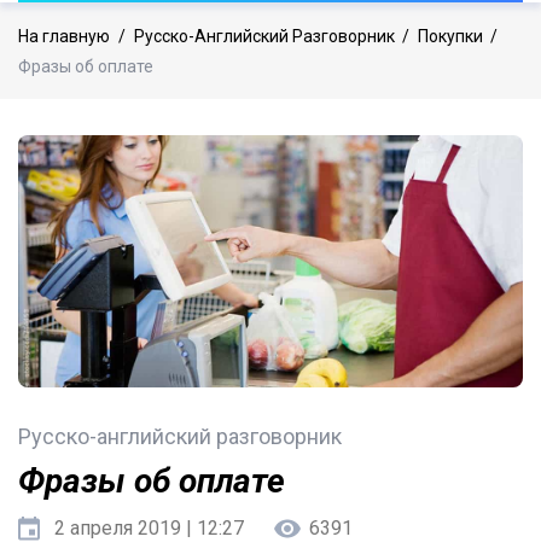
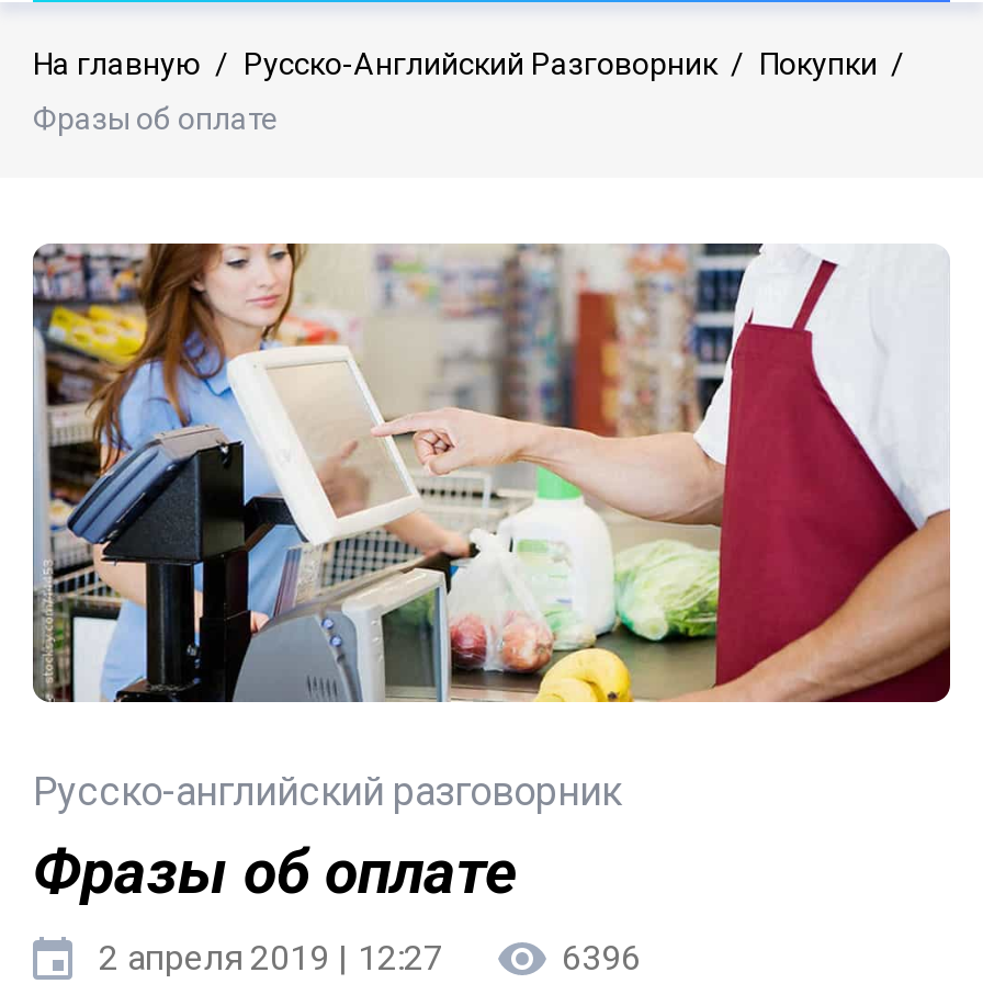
[309,517,353,540] 6391 -> [562,937,641,979] 6396

